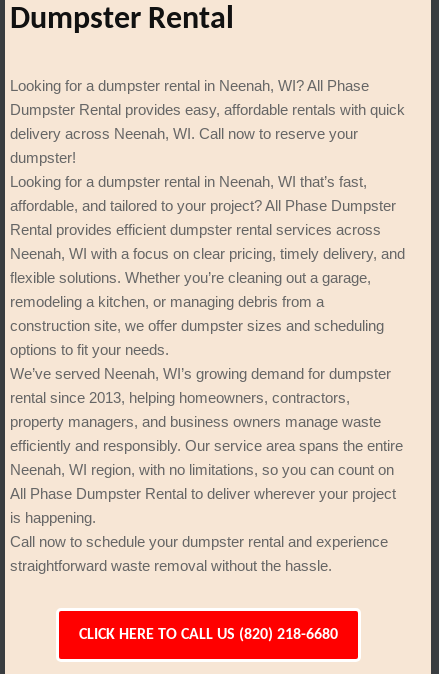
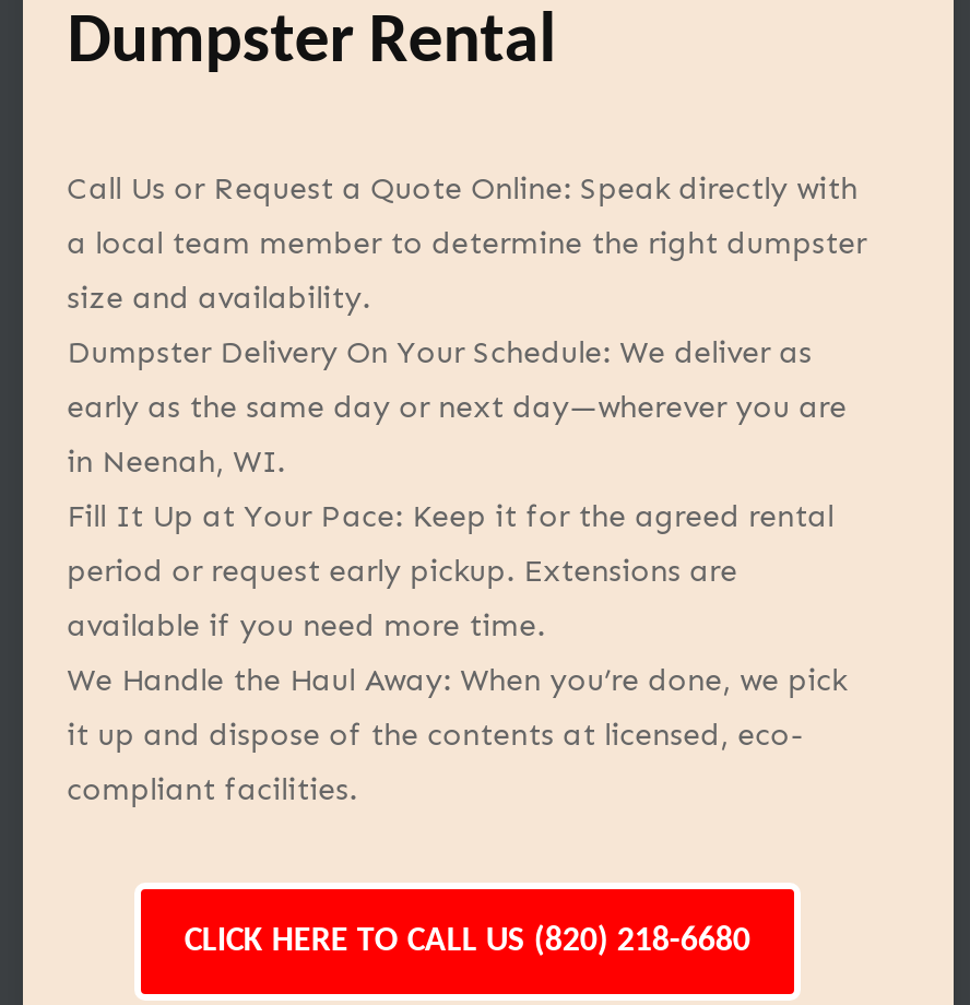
[10,77,405,574] Looking for a dumpster rental in Neenah, WI? All Phase | Dumpster Rental provides easy, affordable rentals with quick | delivery across Neenah, WI. Call now to reserve your | dumpster! | Looking for a dumpster rental in Neenah, WI that’s fast, | affordable, and tailored to your project? All Phase Dumpster | Rental provides efficient dumpster rental services across | Neenah, WI with a focus on clear pricing, timely delivery, and | flexible solutions. Whether you’re cleaning out a garage, | remodeling a kitchen, or managing debris from a | construction site, we offer dumpster sizes and scheduling | options to fit your needs. | We’ve served Neenah, WI’s growing demand for dumpster | rental since 2013, helping homeowners, contractors, | property managers, and business owners manage waste | efficiently and responsibly. Our service area spans the entire | Neenah, WI region, with no limitations, so you can count on | All Phase Dumpster Rental to deliver wherever your project | is happening. | Call now to schedule your dumpster rental and experience | straightforward waste removal without the hassle. -> [67,170,867,808] Call Us or Request a Quote Online: Speak directly with | a local team member to determine the right dumpster | size and availability. | Dumpster Delivery On Your Schedule: We deliver as | early as the same day or next day—wherever you are | in Neenah, WI. | Fill It Up at Your Pace: Keep it for the agreed rental | period or request early pickup. Extensions are | available if you need more time. | We Handle the Haul Away: When you’re done, we pick | it up and dispose of the contents at licensed, eco- | compliant facilities.

